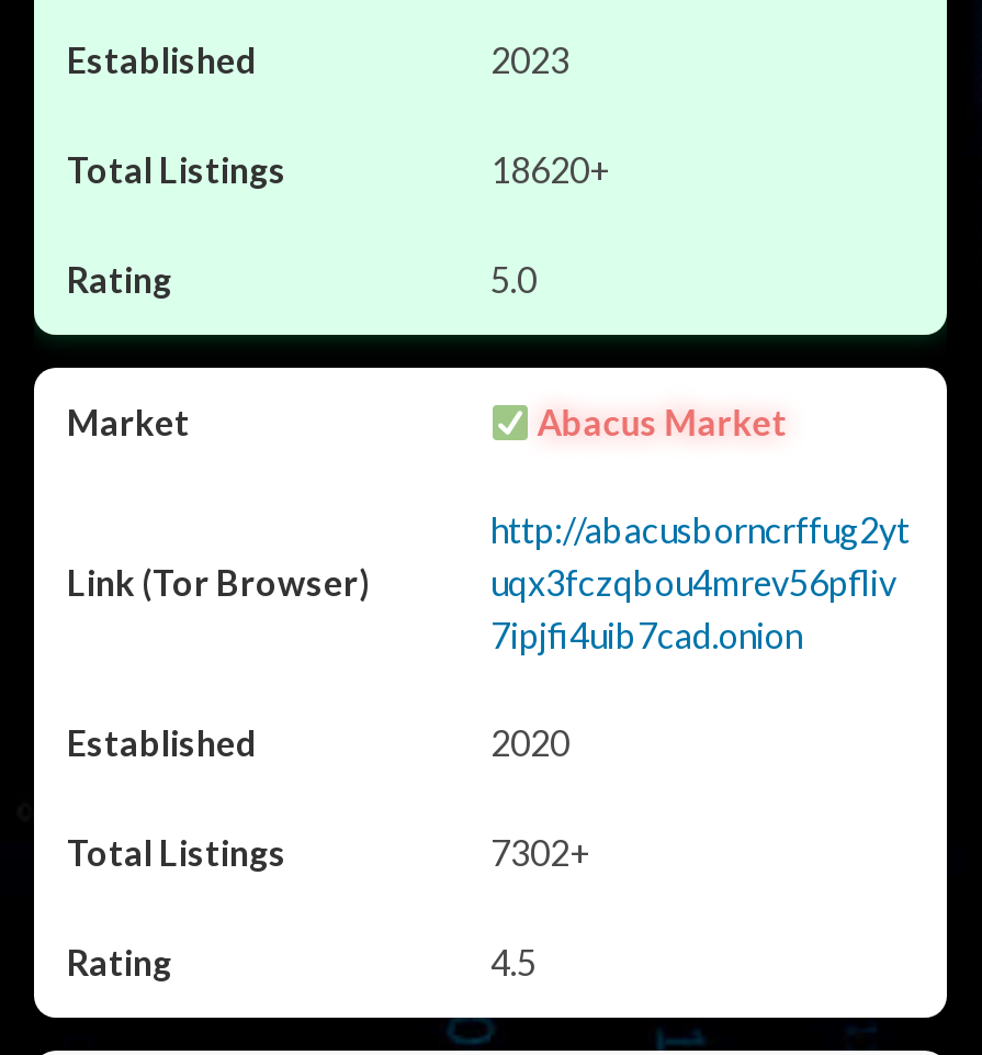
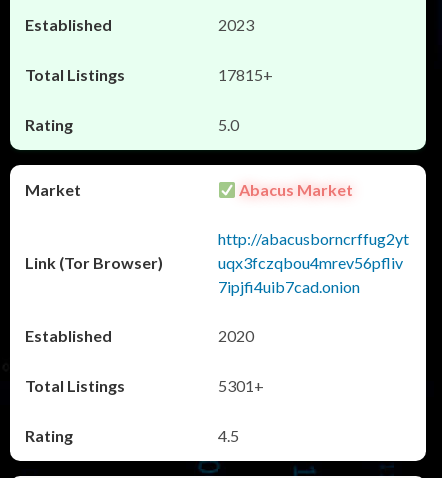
[490,148,611,190] 18620+ -> [218,65,273,84] 17815+
[490,831,591,873] 7302+ -> [218,376,264,395] 5301+

